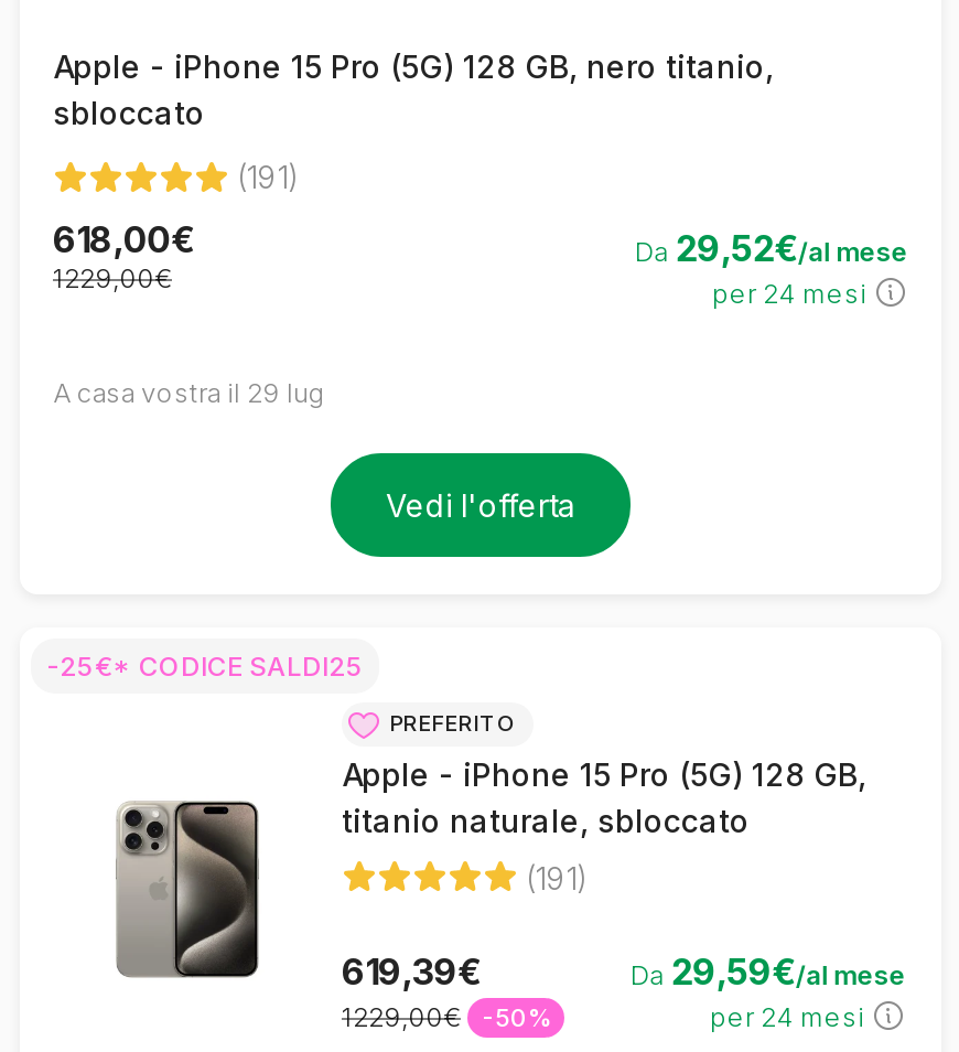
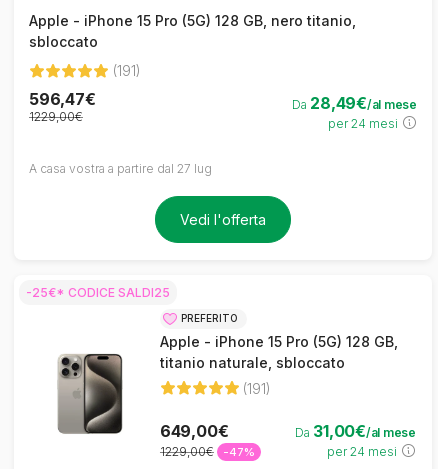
[53,218,195,262] 618,00€ -> [29,89,95,109] 596,47€
[635,227,908,271] Da 29,52€/al mese -> [292,93,417,113] Da 28,49€/al mese
[53,376,326,409] A casa vostra il 29 lug -> [29,161,212,176] A casa vostra a partire dal 27 lug
[342,949,481,993] 619,39€ -> [160,421,228,441] 649,00€
[631,949,906,993] Da 29,59€/al mese -> [295,421,416,441] Da 31,00€/al mese
[342,1000,552,1033] 1229,00€ -50% -> [160,444,255,459] 1229,00€ -47%

